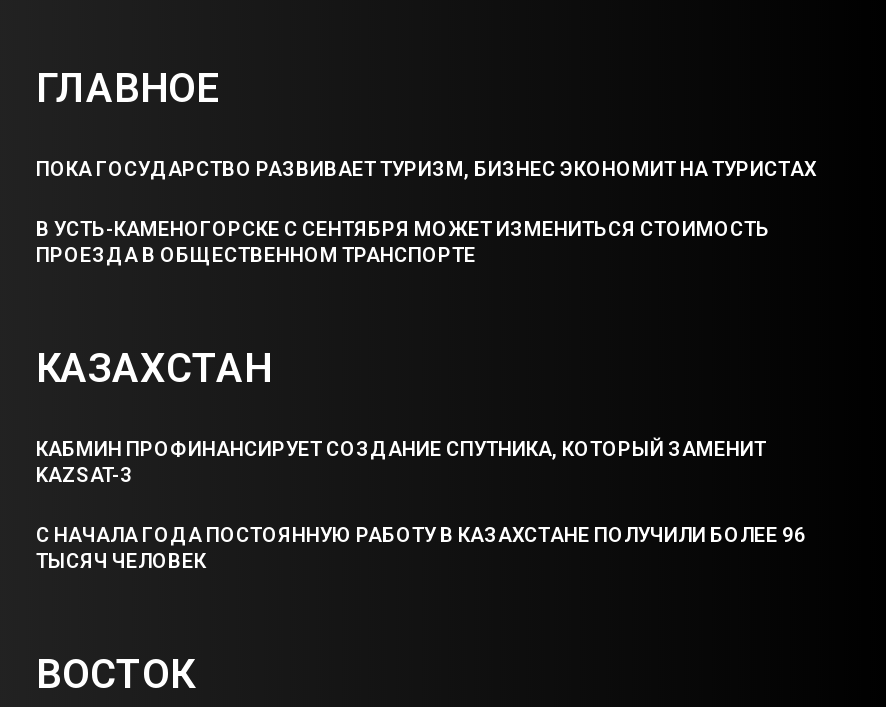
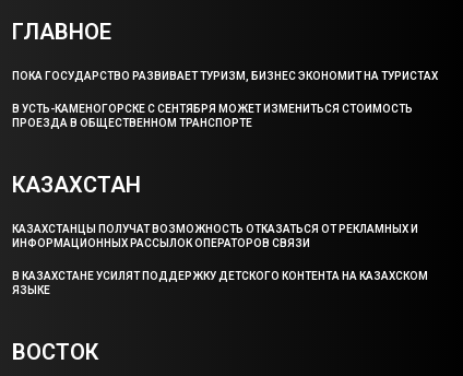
[36,438,766,486] КАБМИН ПРОФИНАНСИРУЕТ СОЗДАНИЕ СПУТНИКА, КОТОРЫЙ ЗАМЕНИТ | KAZSAT-3 -> [12,223,418,249] КАЗАХСТАНЦЫ ПОЛУЧАТ ВОЗМОЖНОСТЬ ОТКАЗАТЬСЯ ОТ РЕКЛАМНЫХ И | ИНФОРМАЦИОННЫХ РАССЫЛОК ОПЕРАТОРОВ СВЯЗИ
[36,524,806,572] С НАЧАЛА ГОДА ПОСТОЯННУЮ РАБОТУ В КАЗАХСТАНЕ ПОЛУЧИЛИ БОЛЕЕ 96 | ТЫСЯЧ ЧЕЛОВЕК -> [12,270,428,296] В КАЗАХСТАНЕ УСИЛЯТ ПОДДЕРЖКУ ДЕТСКОГО КОНТЕНТА НА КАЗАХСКОМ | ЯЗЫКЕ

